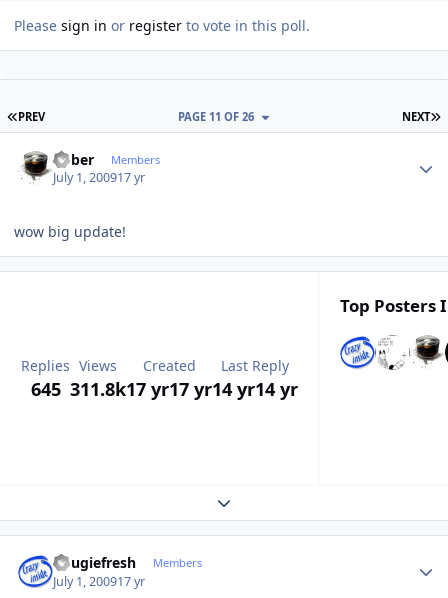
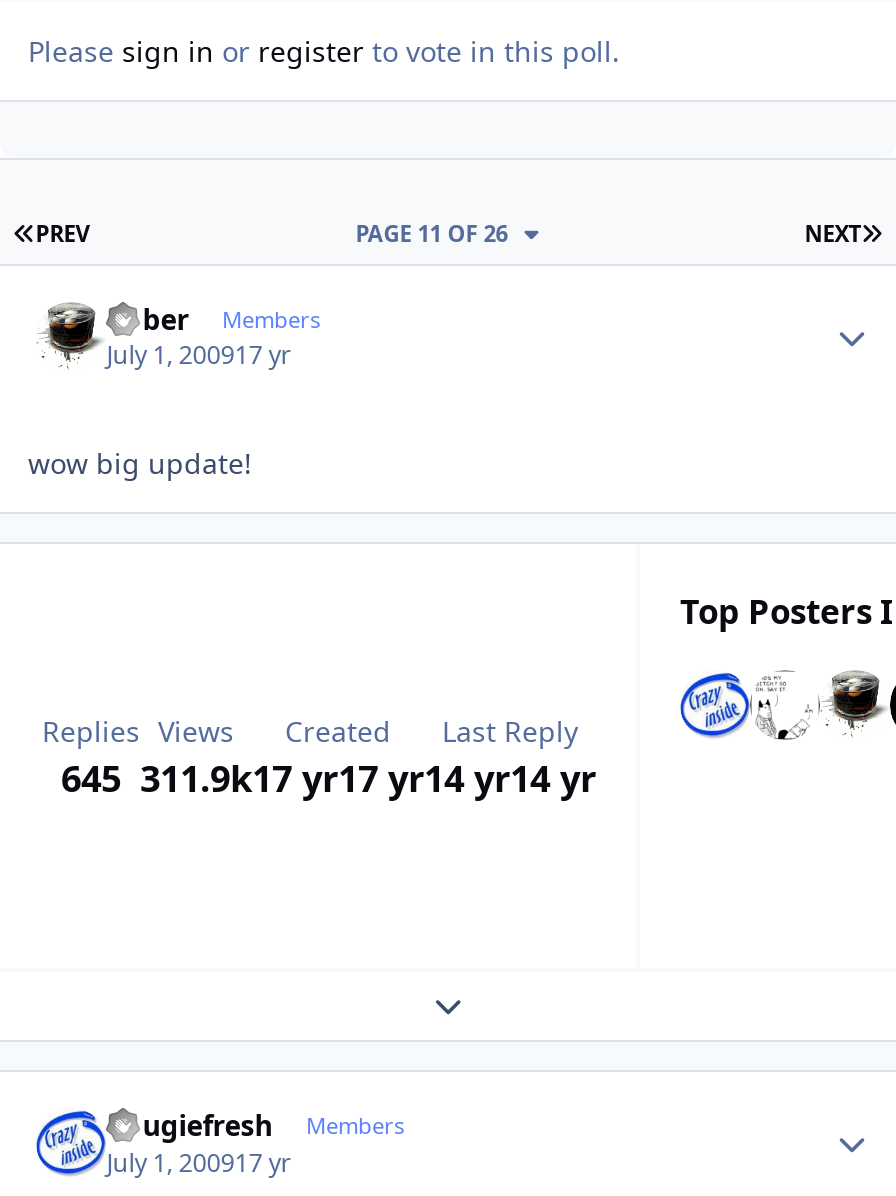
[30,377,298,401] 645 311.8k 17 yr17 yr 14 yr14 yr -> [61,753,596,801] 645 311.9k 17 yr17 yr 14 yr14 yr

